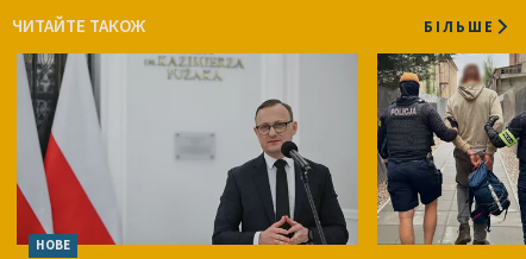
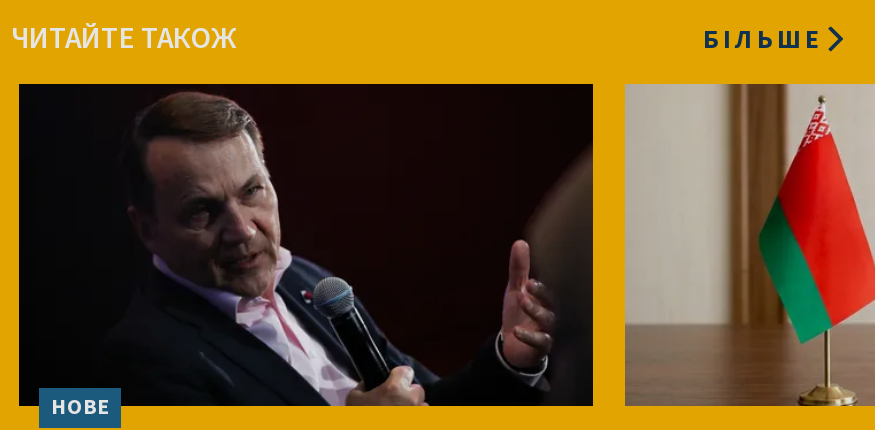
[15,52,359,246] [image] -> [17,82,595,408] [image]
[376,52,522,246] [image] -> [623,82,869,408] [image]

